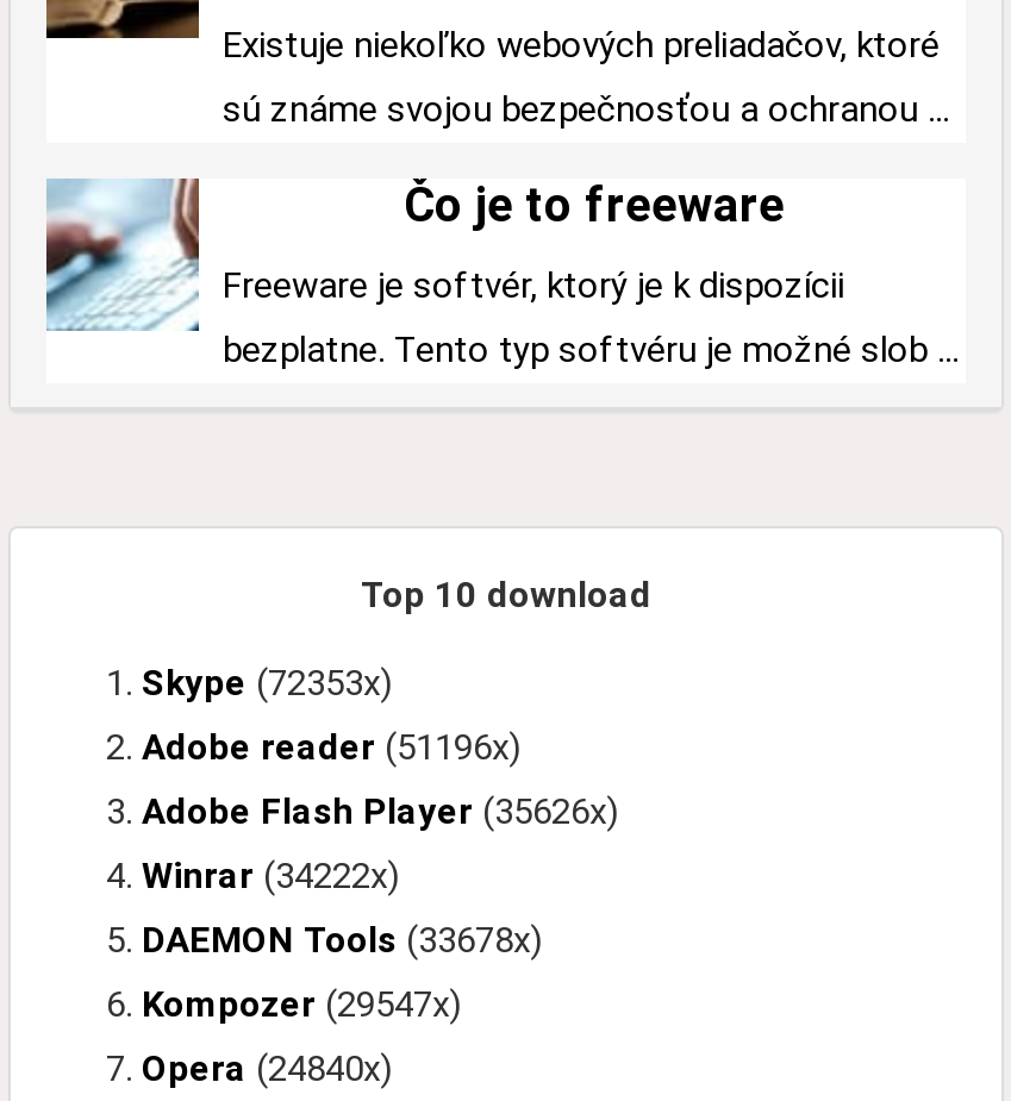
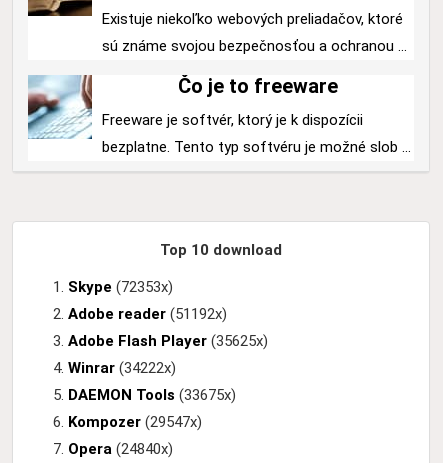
[142,726,520,769] Adobe reader (51196x) -> [68,305,227,323] Adobe reader (51192x)
[142,790,618,833] Adobe Flash Player (35626x) -> [68,332,268,350] Adobe Flash Player (35625x)
[142,919,542,962] DAEMON Tools (33678x) -> [68,386,236,404] DAEMON Tools (33675x)

